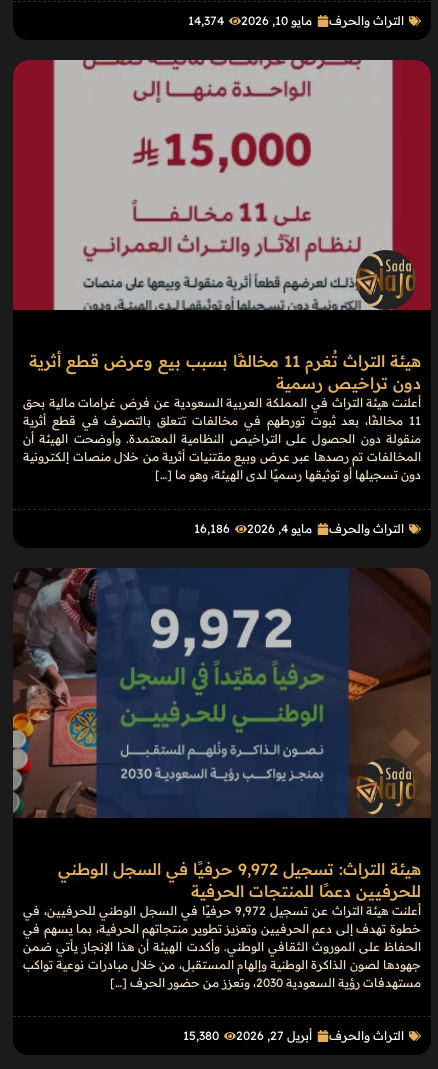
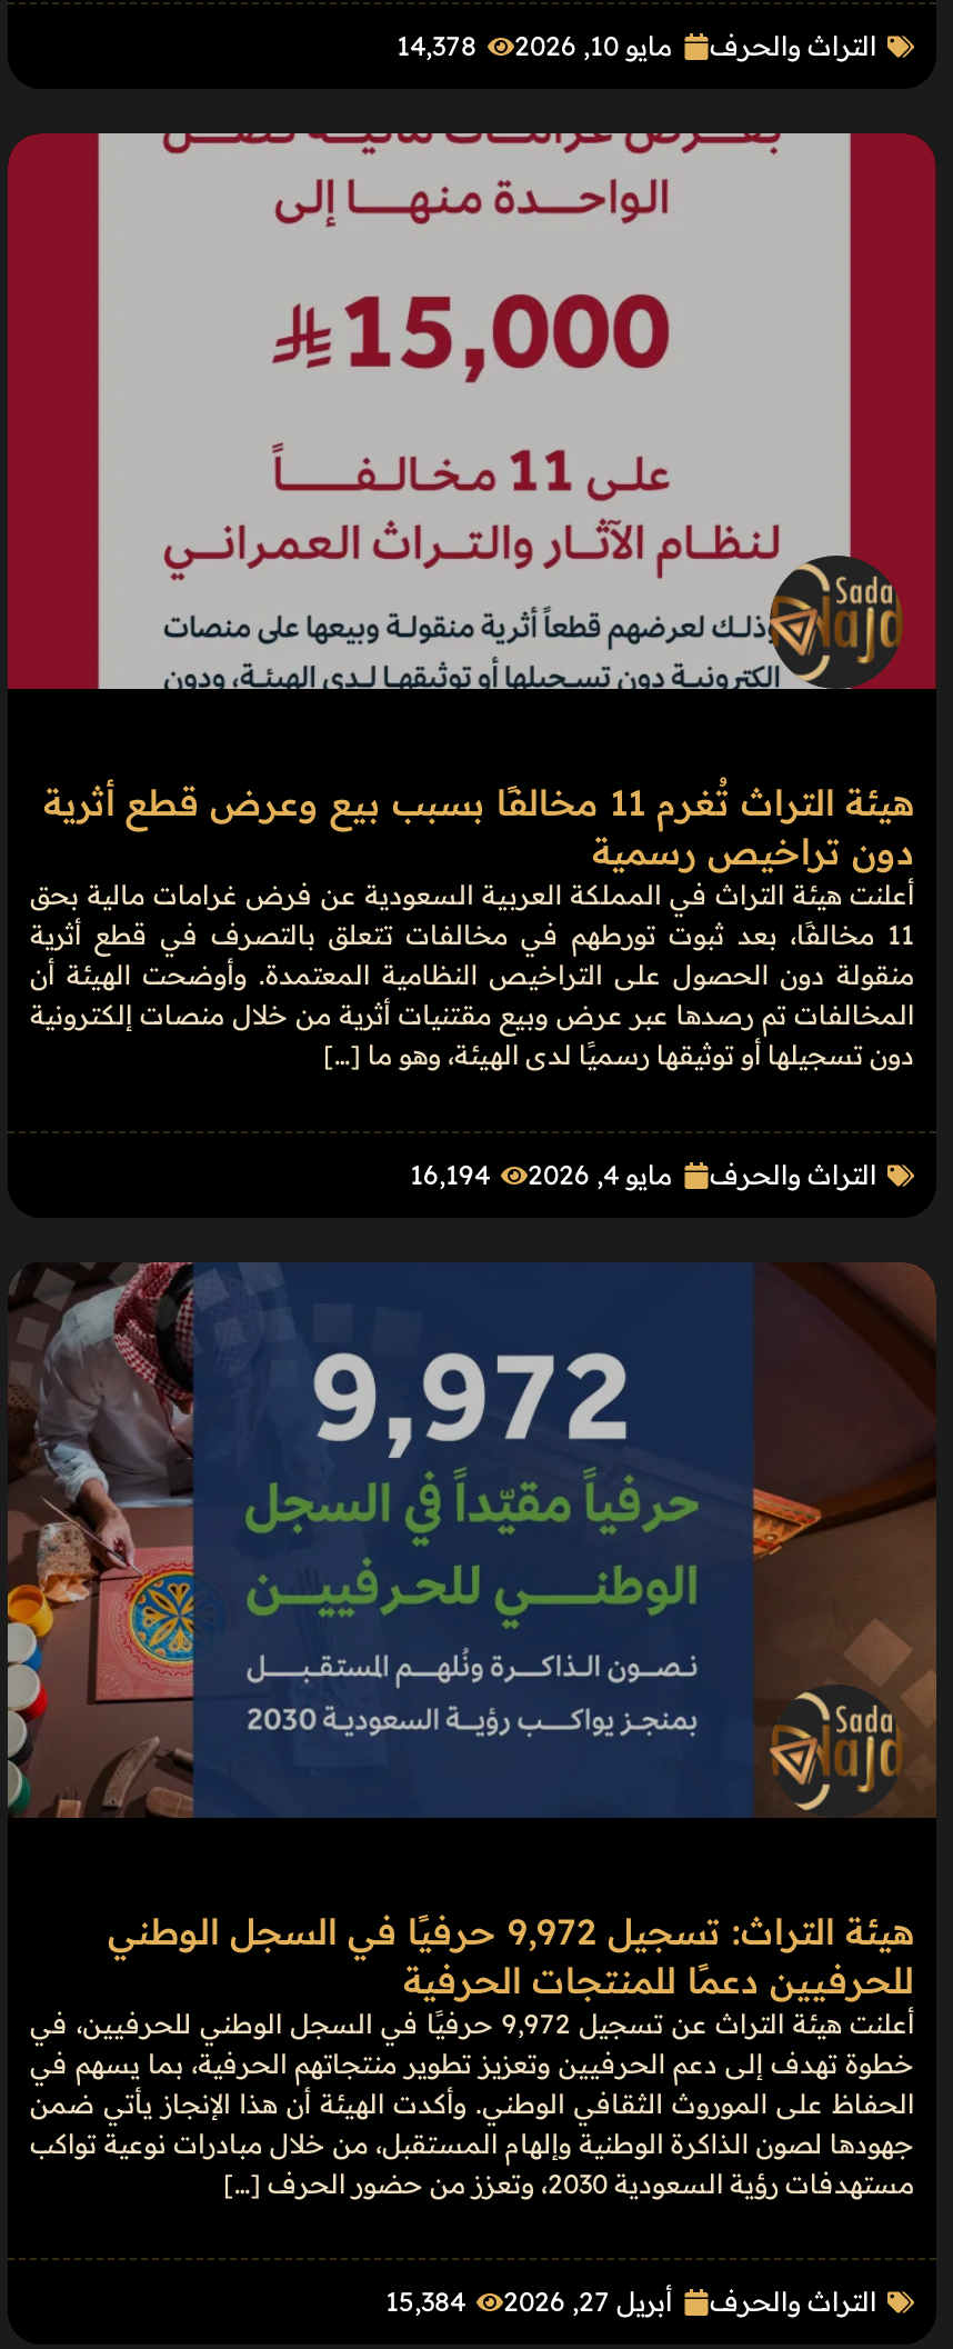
[188,13,224,28] 14٬374 -> [397,30,476,63] 14٬378
[194,521,230,536] 16٬186 -> [410,1157,490,1191] 16٬194
[183,1028,219,1043] 15٬380 -> [385,2285,465,2318] 15٬384

